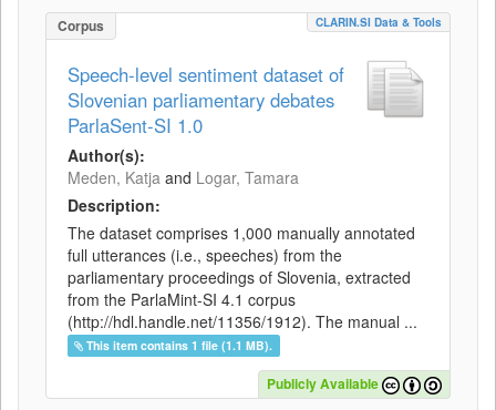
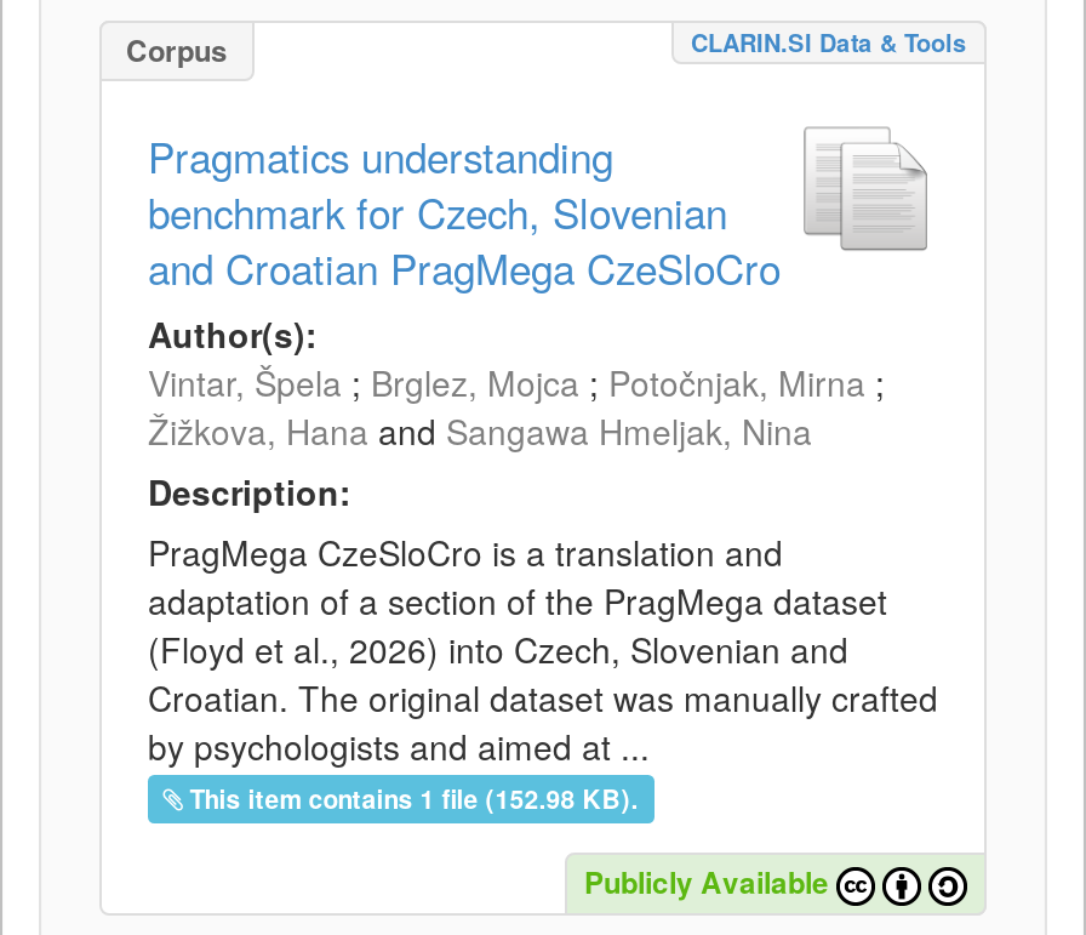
[68,61,344,139] Speech-level sentiment dataset of | Slovenian parliamentary debates | ParlaSent-SI 1.0 -> [148,127,781,297] Pragmatics understanding | benchmark for Czech, Slovenian | and Croatian PragMega CzeSloCro
[68,166,299,188] Meden, Katja and Logar, Tamara -> [148,358,885,455] Vintar, Špela ; Brglez, Mojca ; Potočnjak, Mirna ; | Žižkova, Hana and Sangawa Hmeljak, Nina
[68,222,417,353] The dataset comprises 1,000 manually annotated | full utterances (i.e., speeches) from the | parliamentary proceedings of Slovenia, extracted | from the ParlaMint-SI 4.1 corpus | (http://hdl.handle.net/11356/1912). The manual ... | This item contains 1 file (1.1 MB). -> [148,528,938,816] PragMega CzeSloCro is a translation and | adaptation of a section of the PragMega dataset | (Floyd et al., 2026) into Czech, Slovenian and | Croatian. The original dataset was manually crafted | by psychologists and aimed at ... | This item contains 1 file (152.98 KB).

